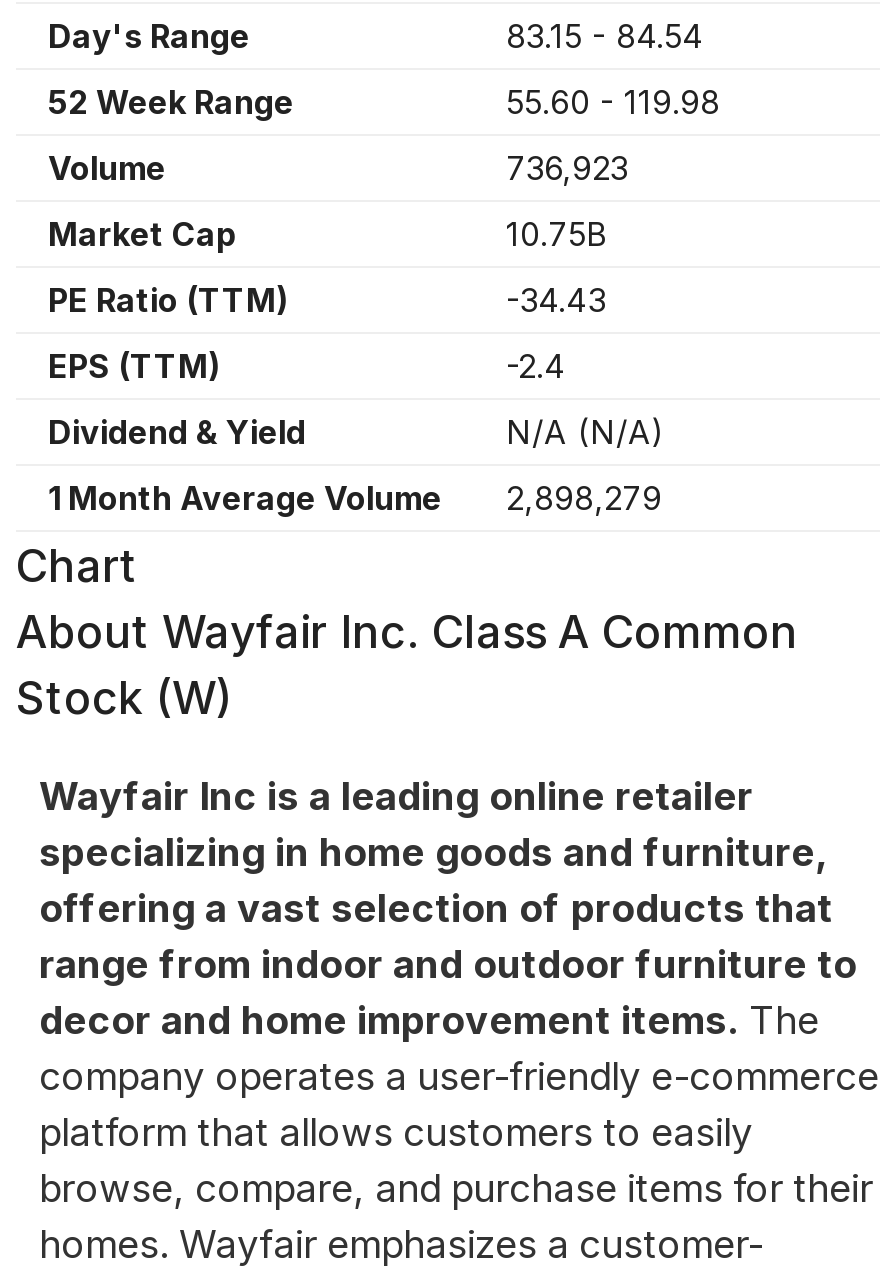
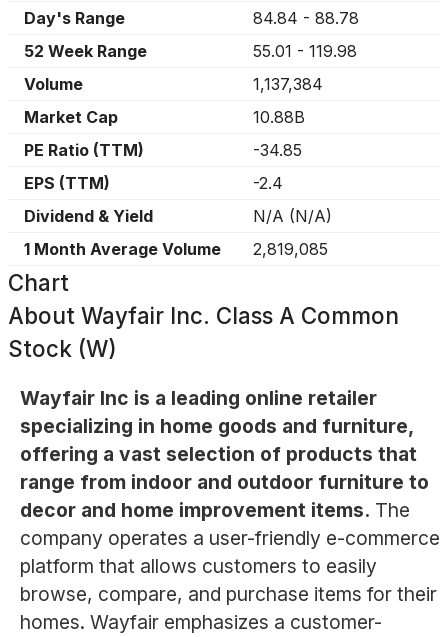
[506,16,704,56] 83.15 - 84.54 -> [253,8,359,28] 84.84 - 88.78
[506,82,720,122] 55.60 - 119.98 -> [253,41,357,61] 55.01 - 119.98
[506,148,628,188] 736,923 -> [253,74,323,94] 1,137,384
[506,214,608,254] 10.75B -> [253,107,305,127] 10.88B
[506,280,606,320] -34.43 -> [253,140,302,160] -34.85
[48,478,662,518] 1 Month Average Volume 2,898,279 -> [24,239,328,259] 1 Month Average Volume 2,819,085

